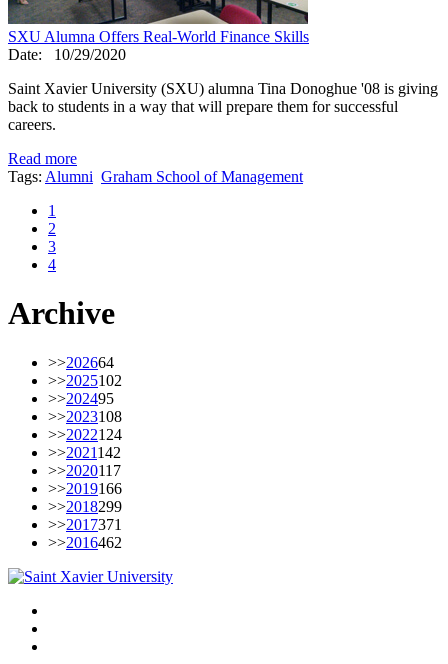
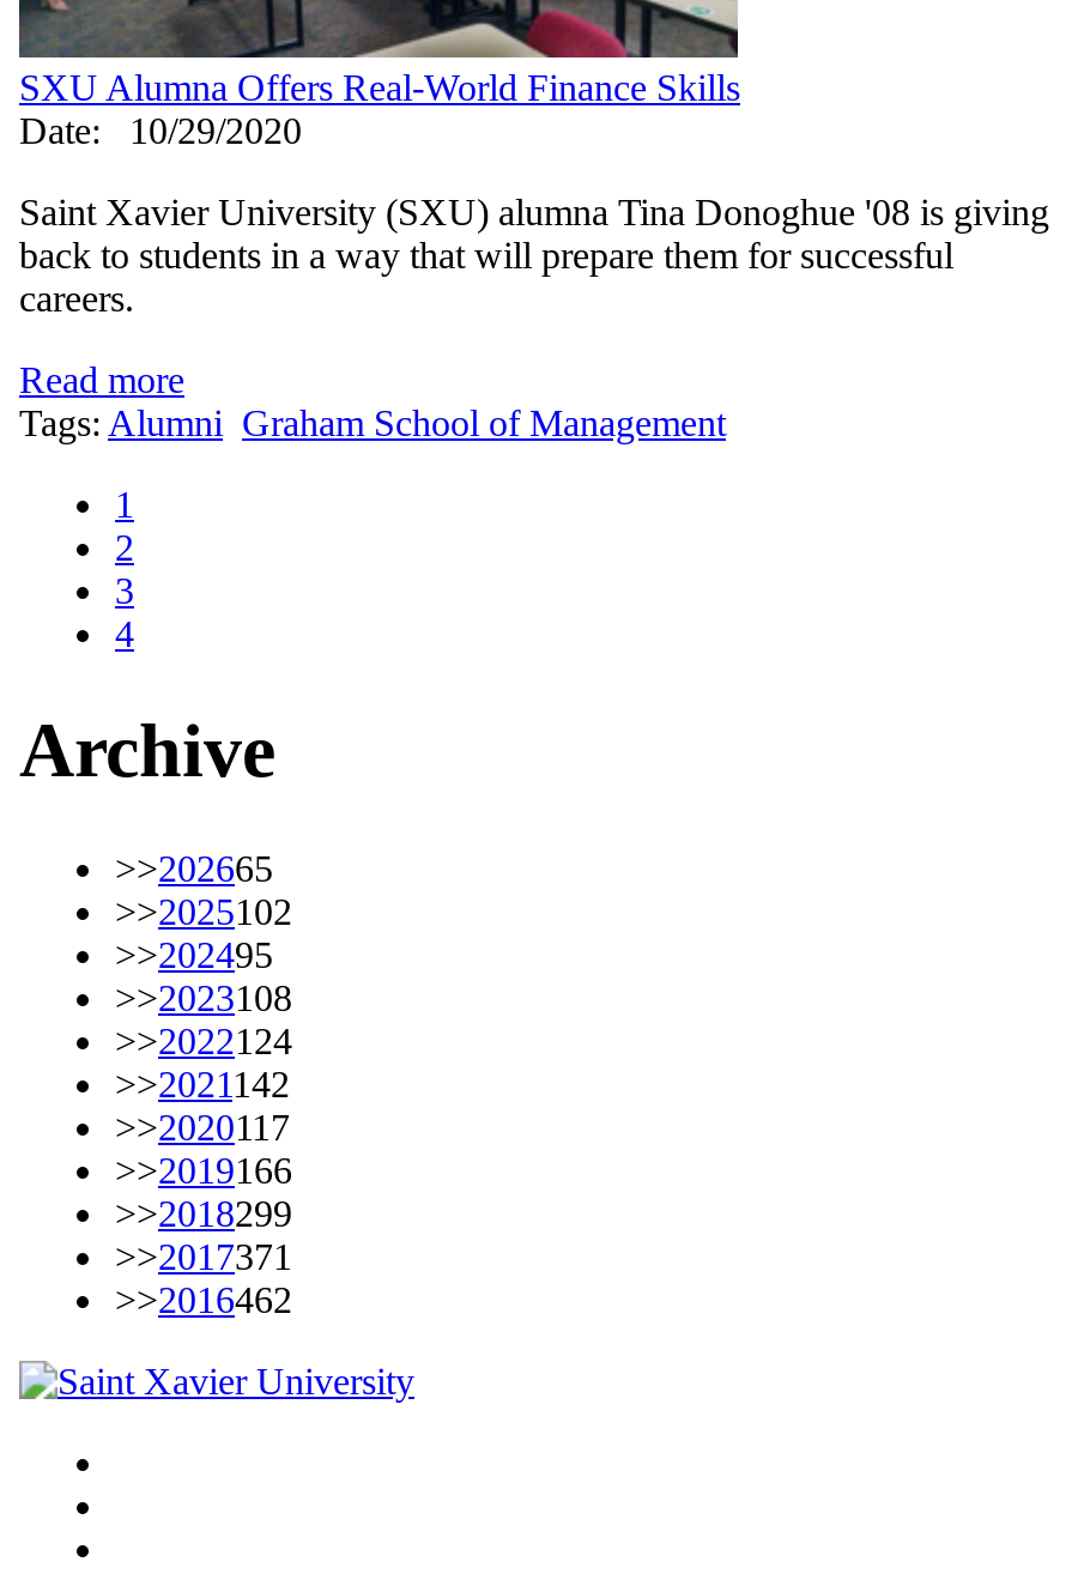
[48,354,114,371] >>202664 -> [115,848,273,888] >>202665

